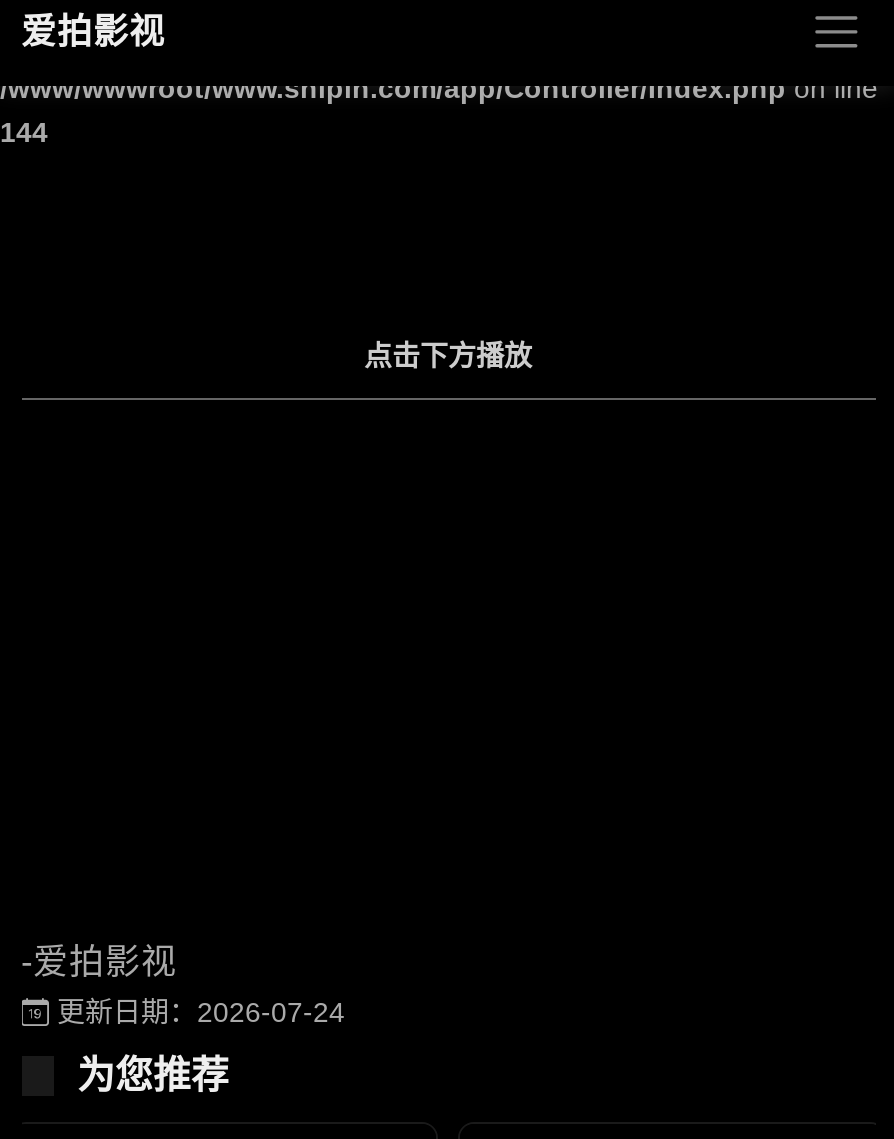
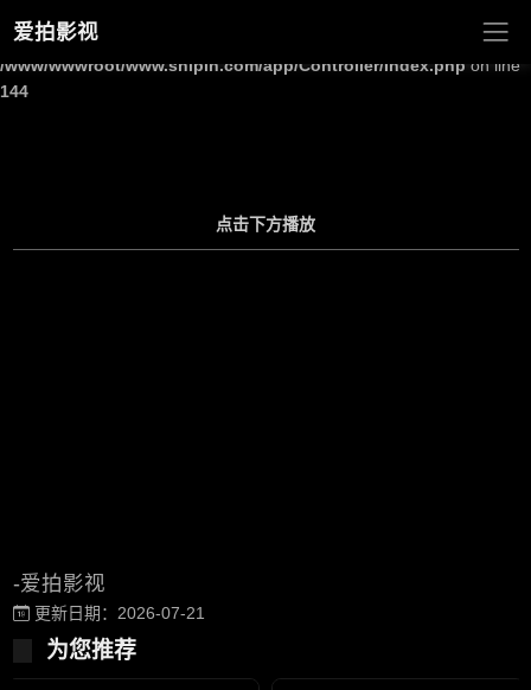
[49,996,345,1028] 更新日期：2026-07-24 -> [29,603,204,622] 更新日期：2026-07-21

